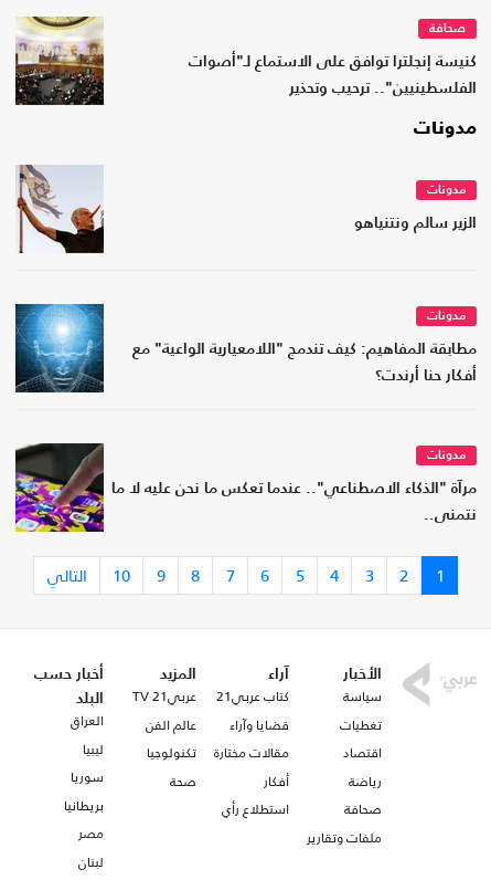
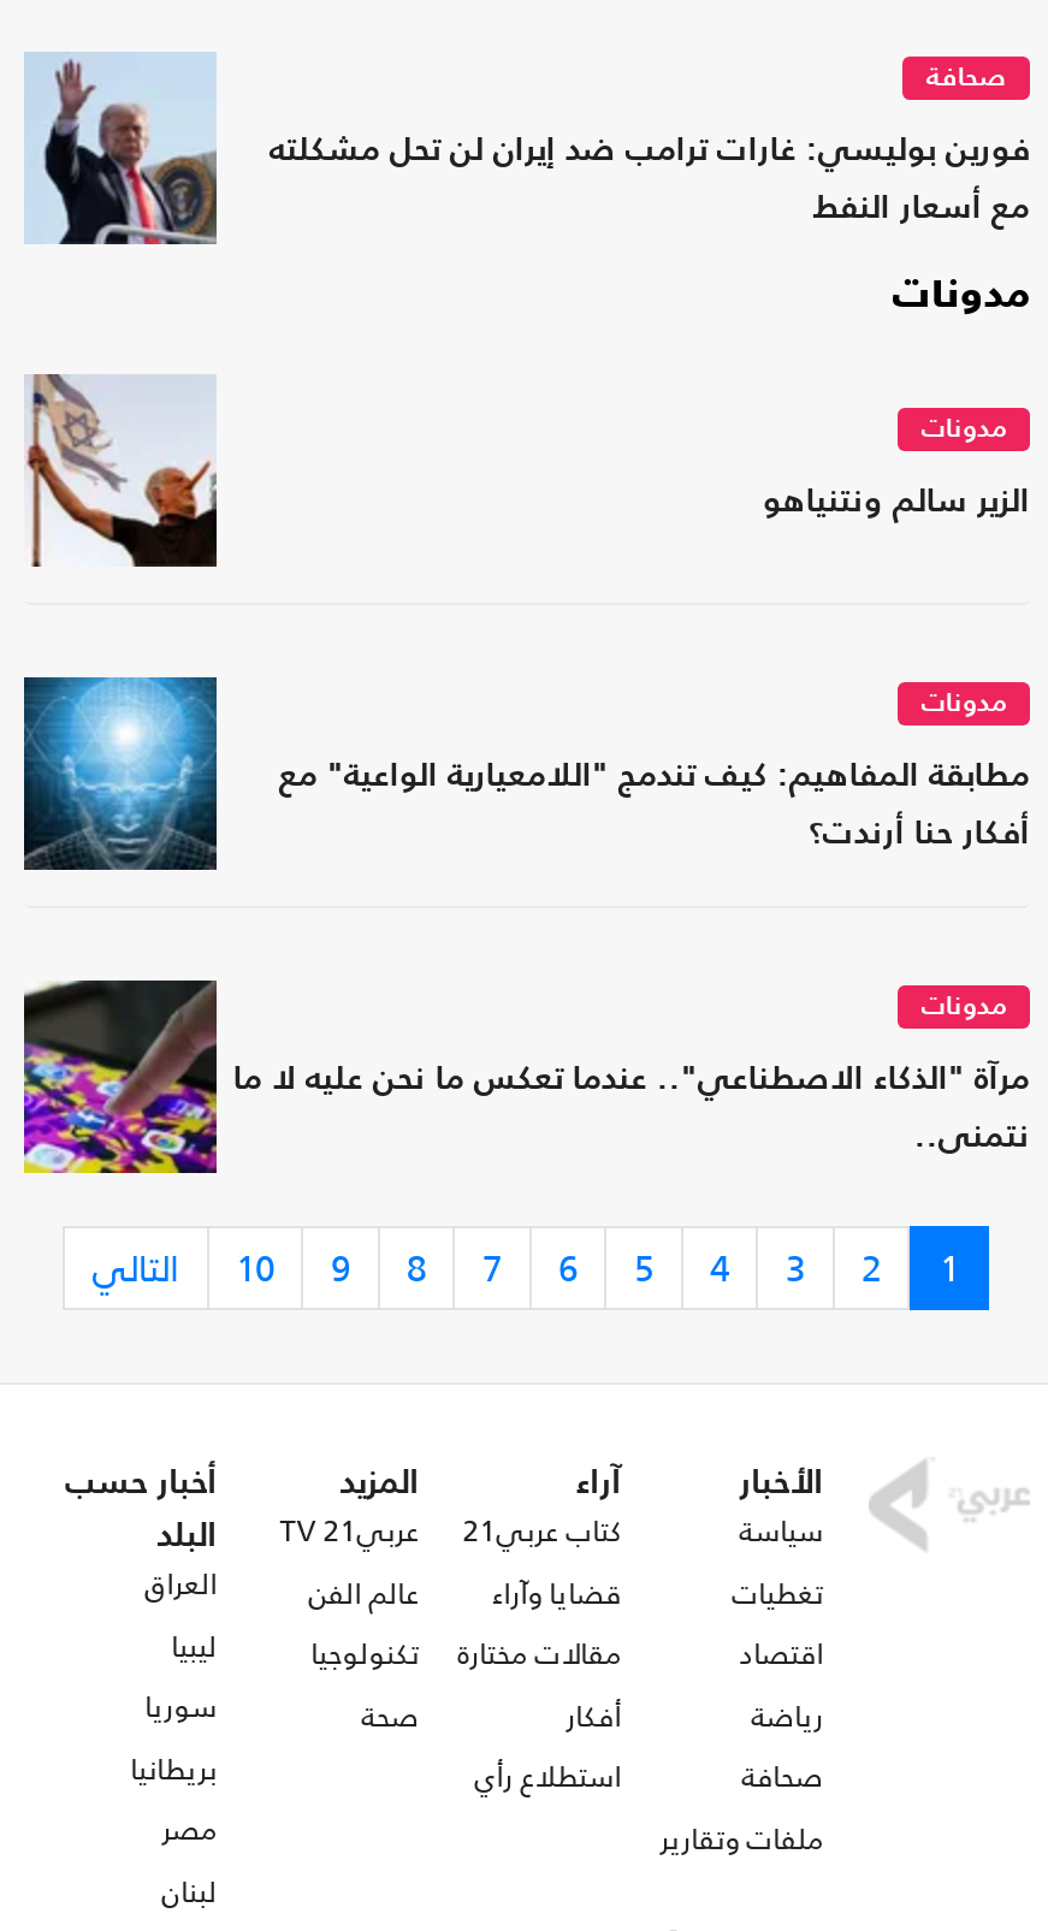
[14,15,105,106] [image] -> [24,52,219,247] [image]
[189,55,477,69] كنيسة إنجلترا توافق على الاستماع لـ"أصوات -> [270,135,1030,167] فورين بوليسي: غارات ترامب ضد إيران لن تحل مشكلته
[289,81,477,96] الفلسطينيين".. ترحيب وتحذير -> [813,193,1030,224] مع أسعار النفط

